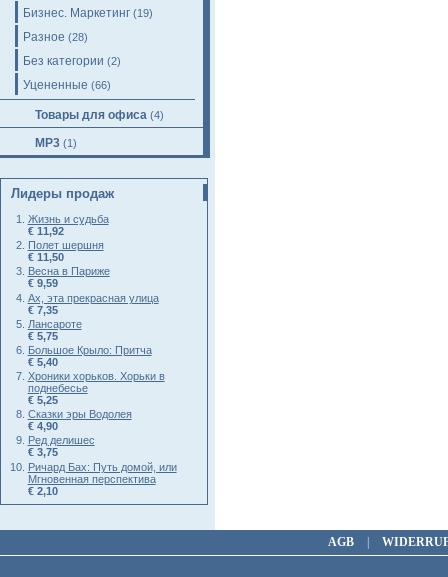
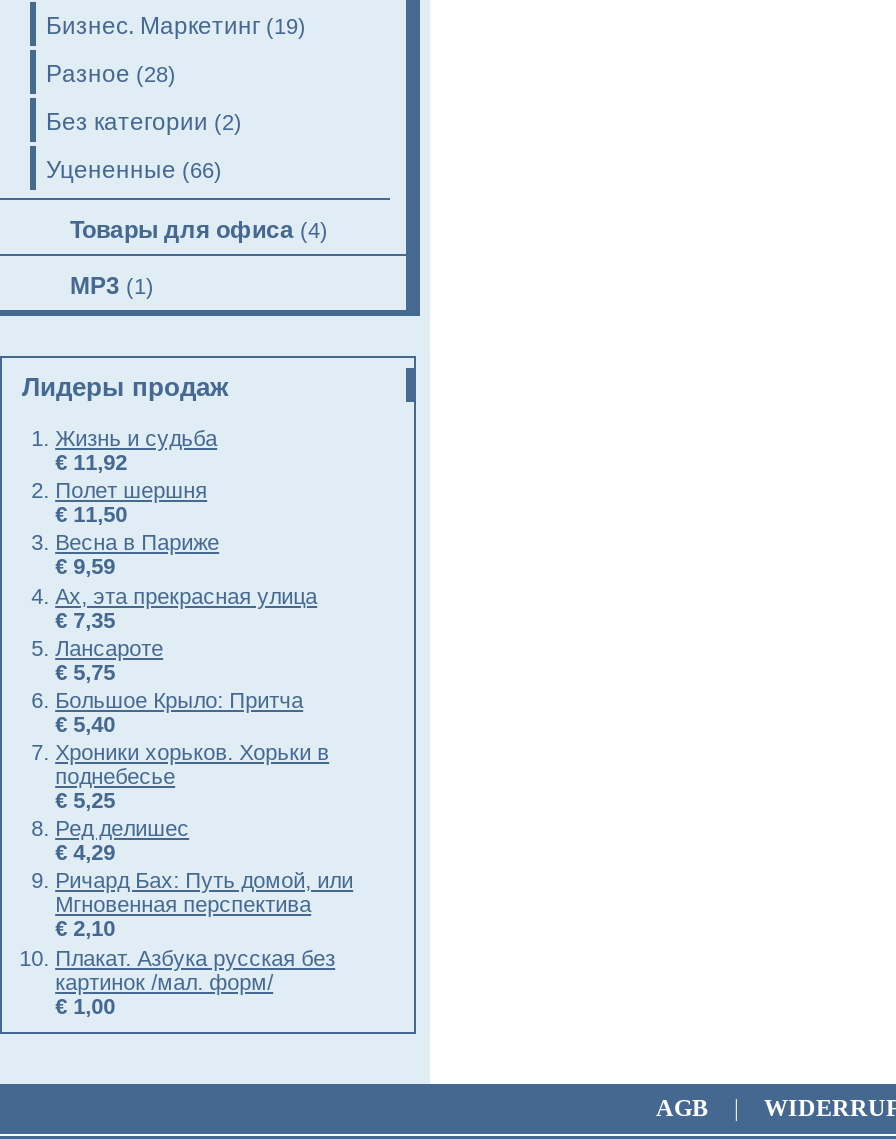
[28,408,132,432] Сказки эры Водолея | € 4,90 -> none
moved [28,434,95,446] -> [55,816,189,840]: Ред делишес
[28,446,58,458] € 3,75 -> [55,840,115,864] € 4,29
moved [28,461,177,497] -> [55,869,353,941]: Ричард Бах: Путь домой, или | Мгновенная перспектива | € 2,10
none -> [55,945,335,1017] Плакат. Азбука русская без | картинок /мал. форм/ | € 1,00

